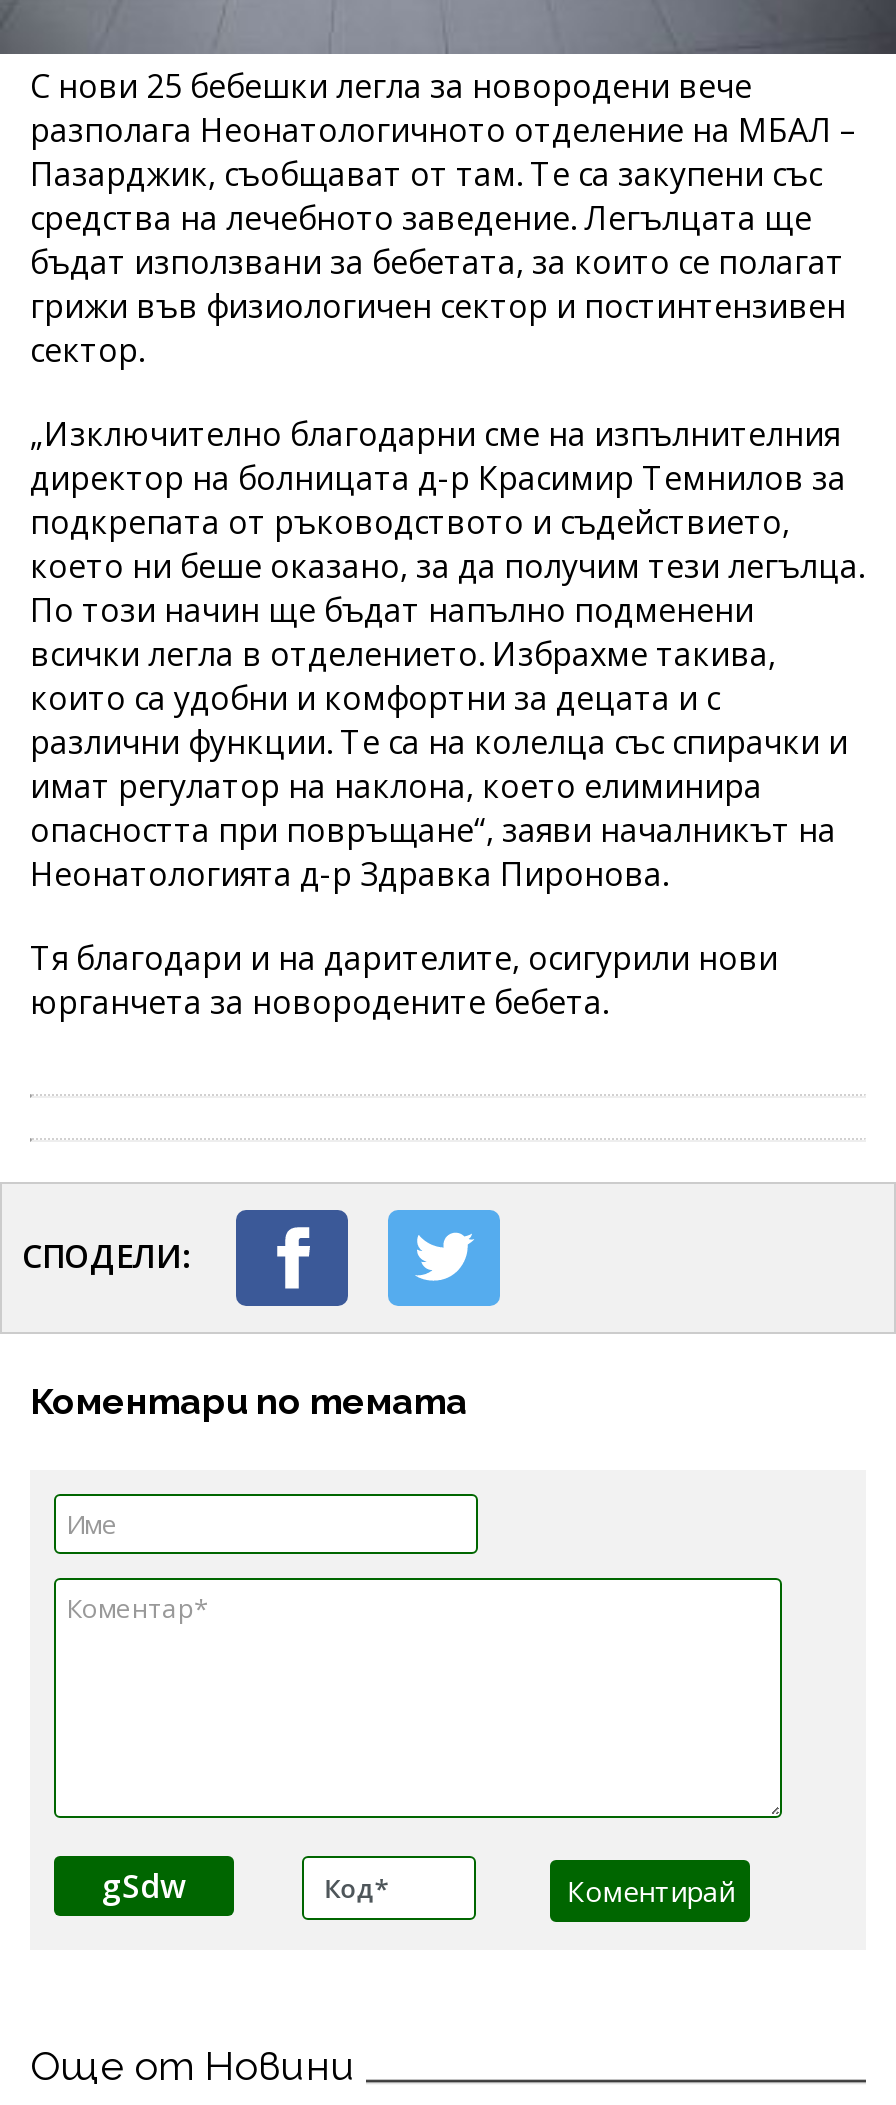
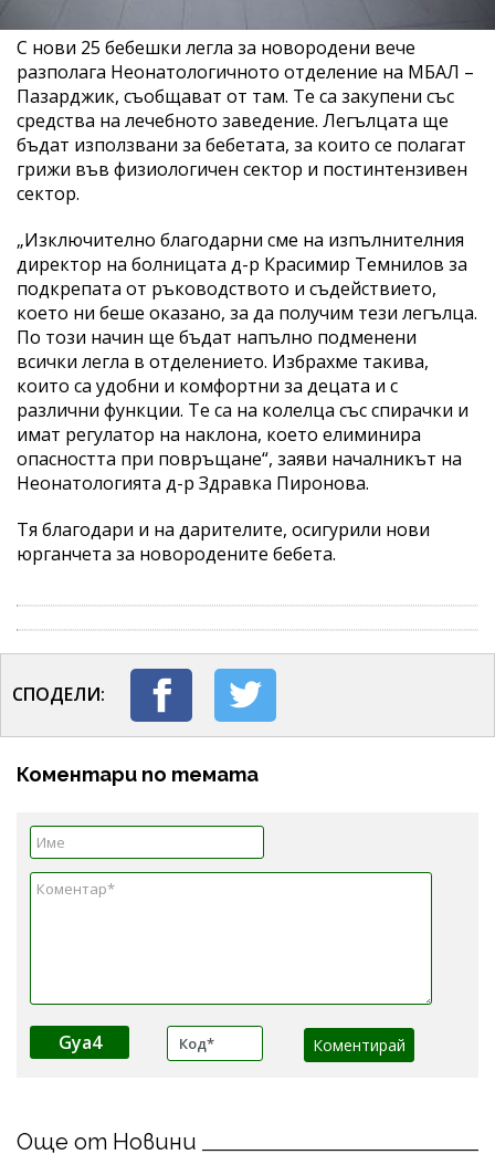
[102,1863,186,1907] gSdw -> [58,1030,101,1054] Gya4

